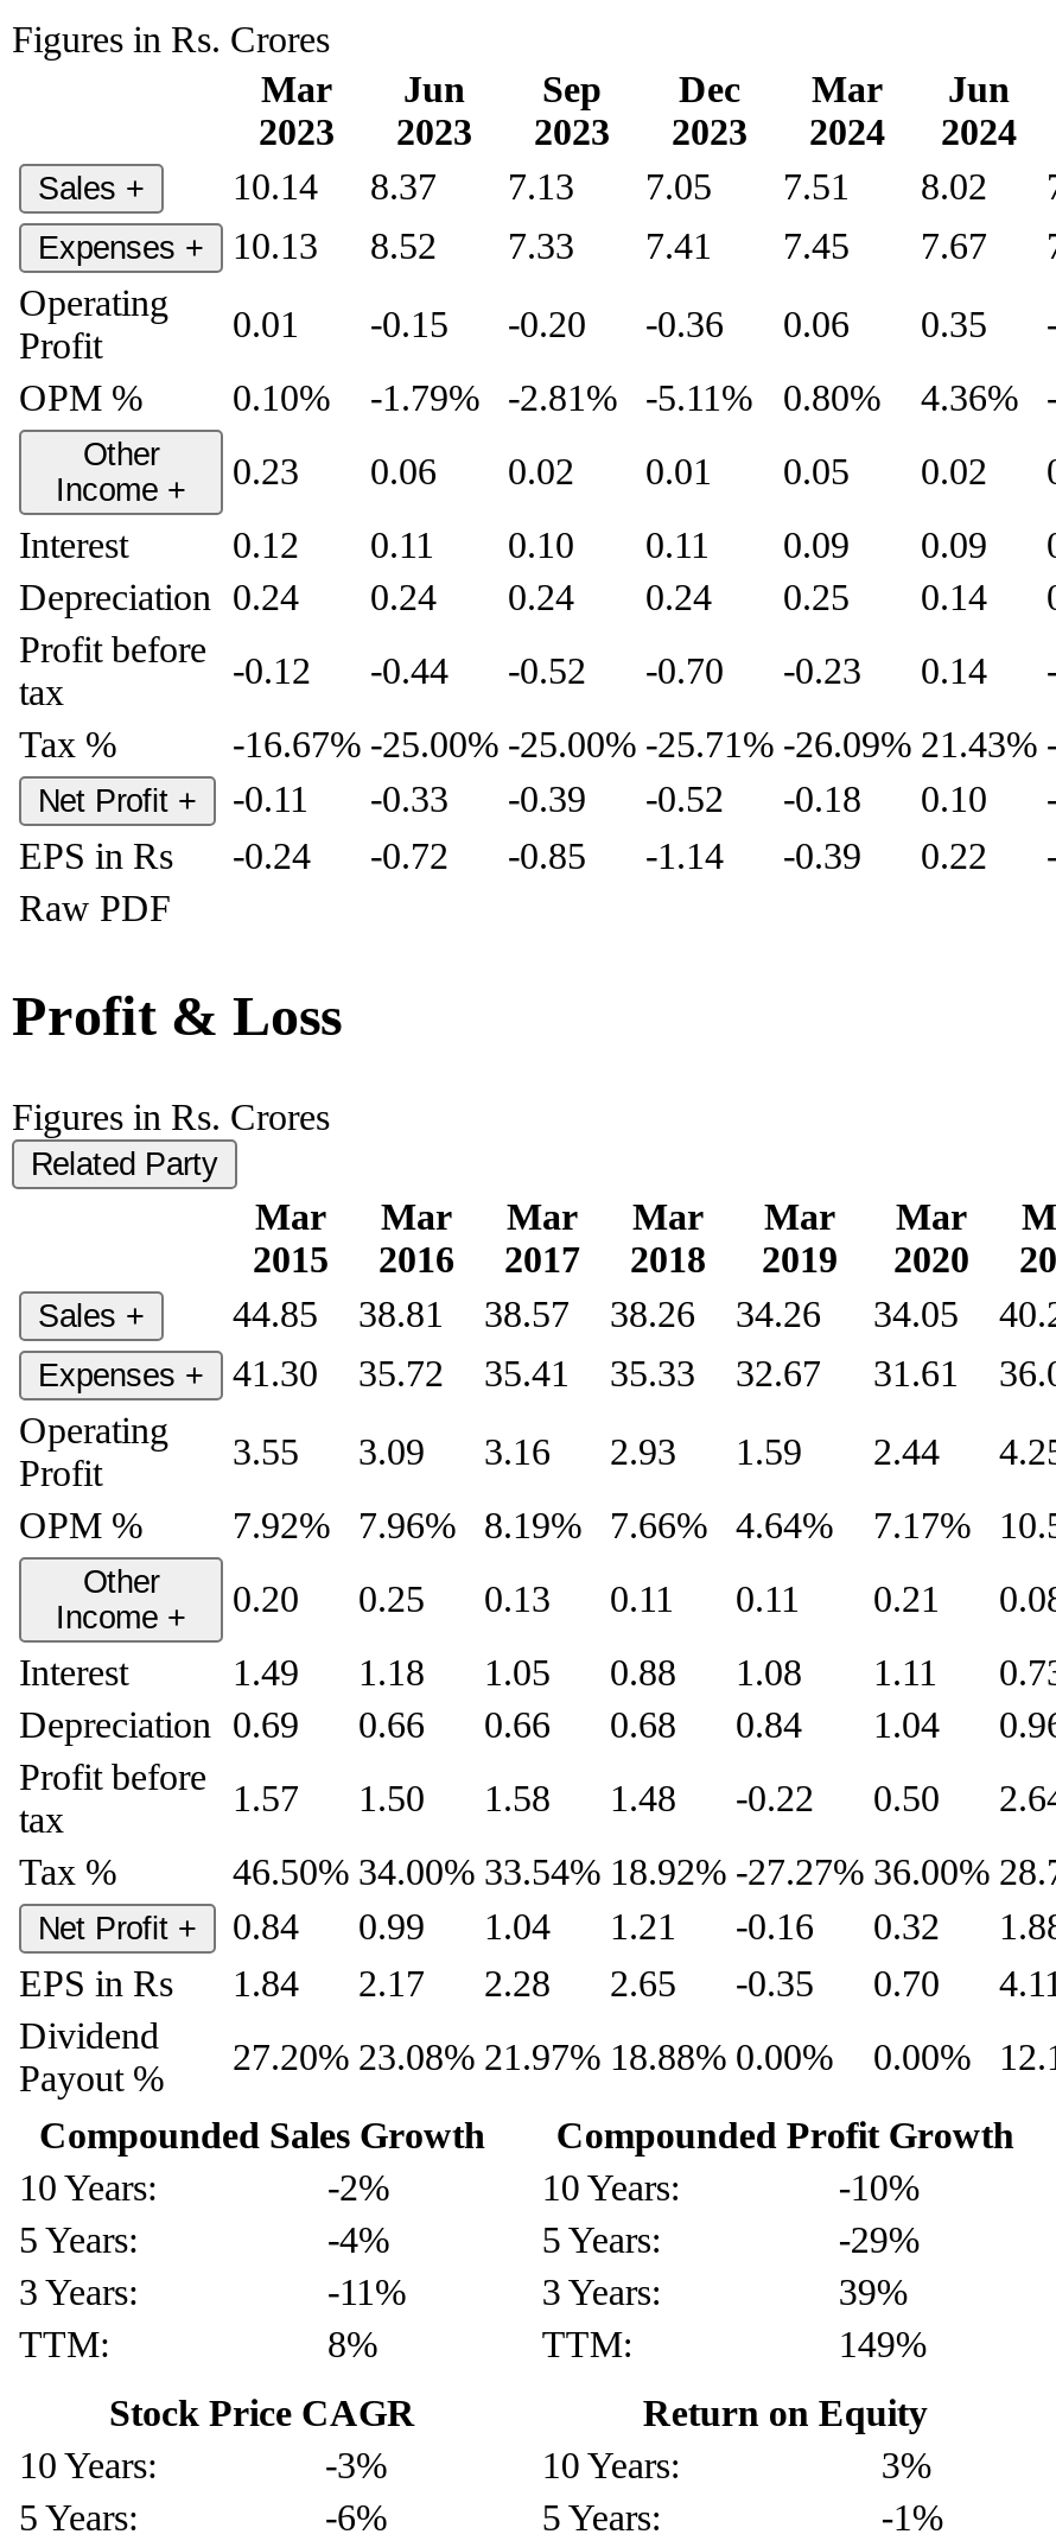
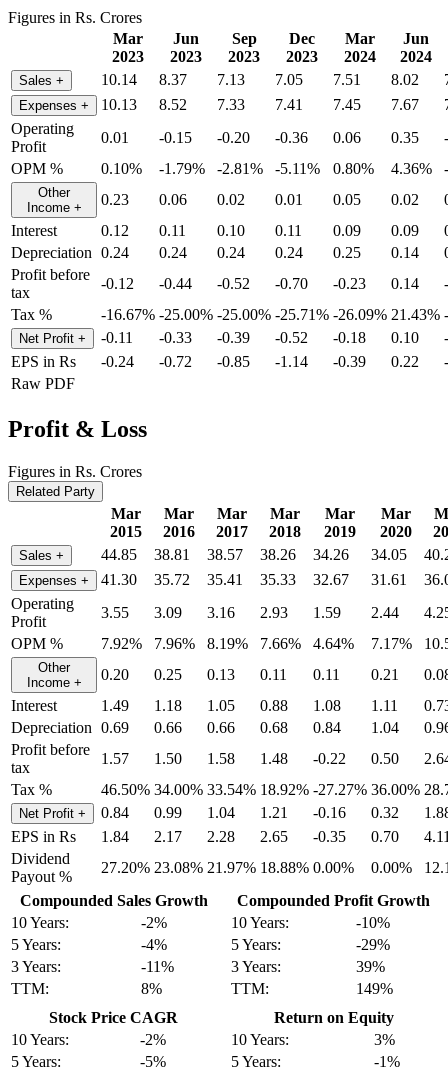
[325,2444,387,2484] -3% -> [140,1031,166,1048] -2%
[325,2496,387,2537] -6% -> [140,1053,166,1070] -5%

